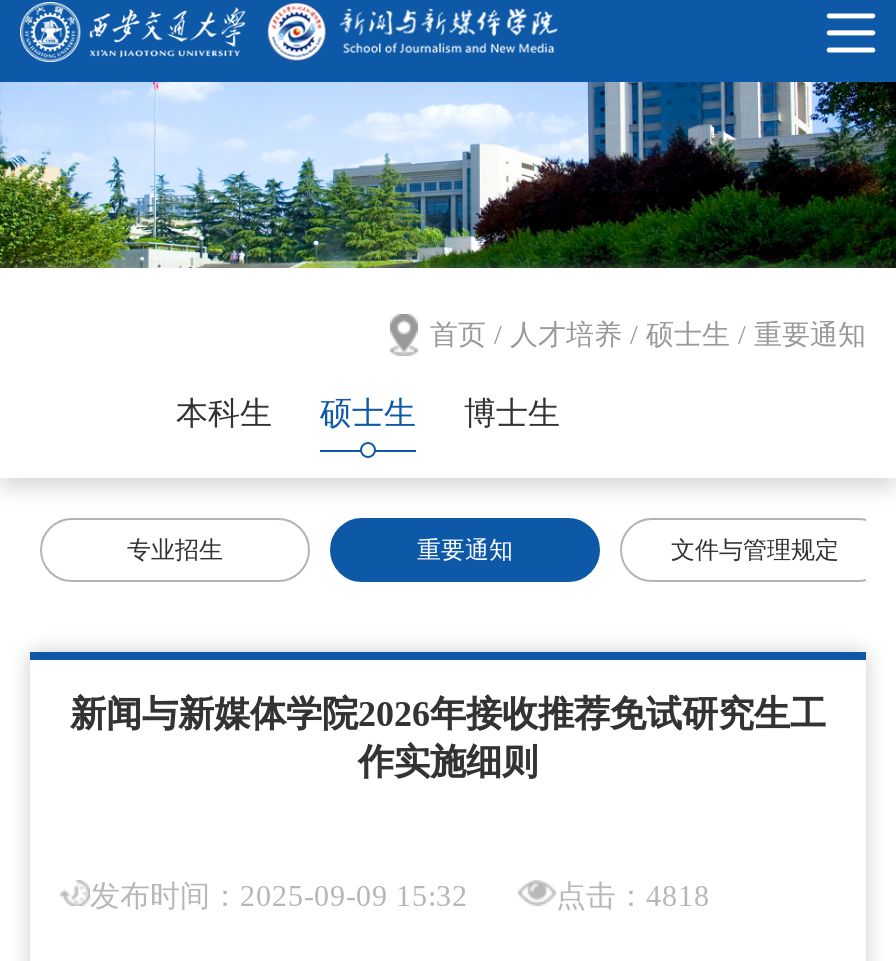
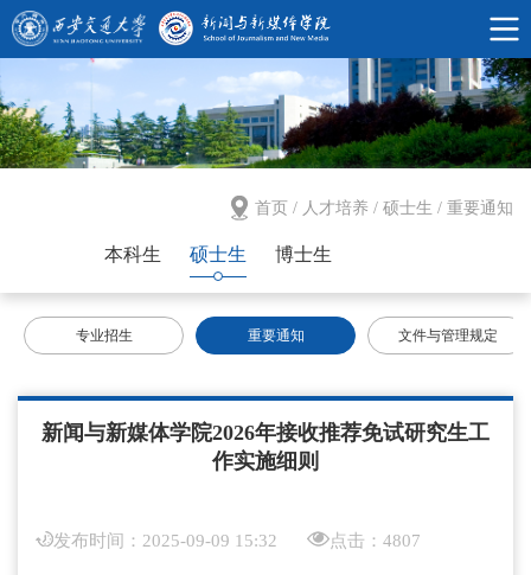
[556,881,710,913] 点击：4818 -> [330,531,421,550] 点击：4807

